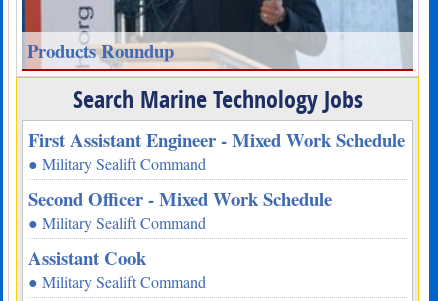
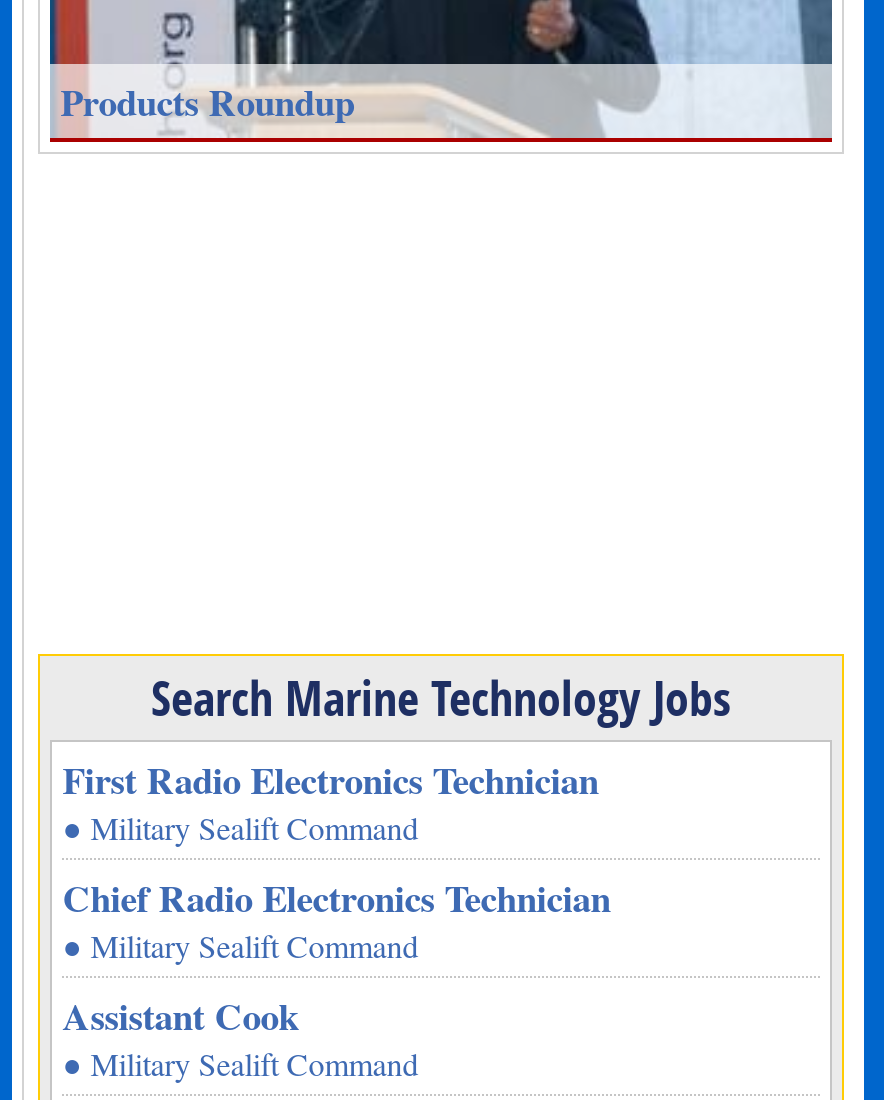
[28,126,405,153] First Assistant Engineer - Mixed Work Schedule -> [62,752,598,806] First Radio Electronics Technician
[28,185,332,212] Second Officer - Mixed Work Schedule -> [62,870,610,924] Chief Radio Electronics Technician

